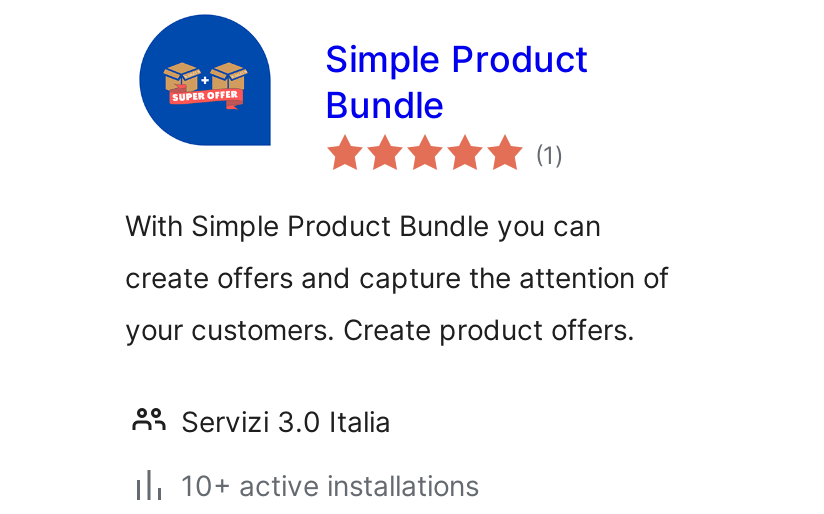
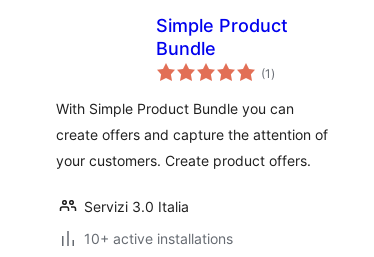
[137,12,273,148] [image] -> none

